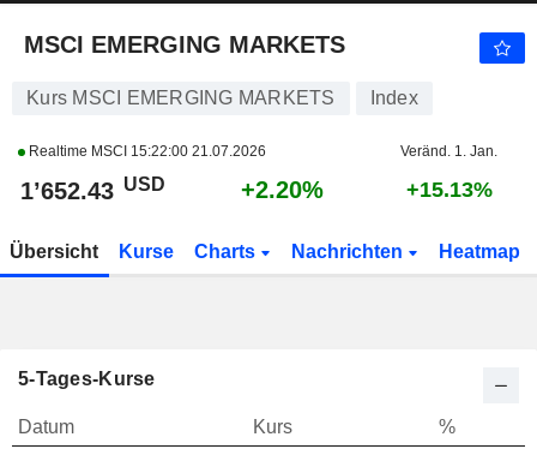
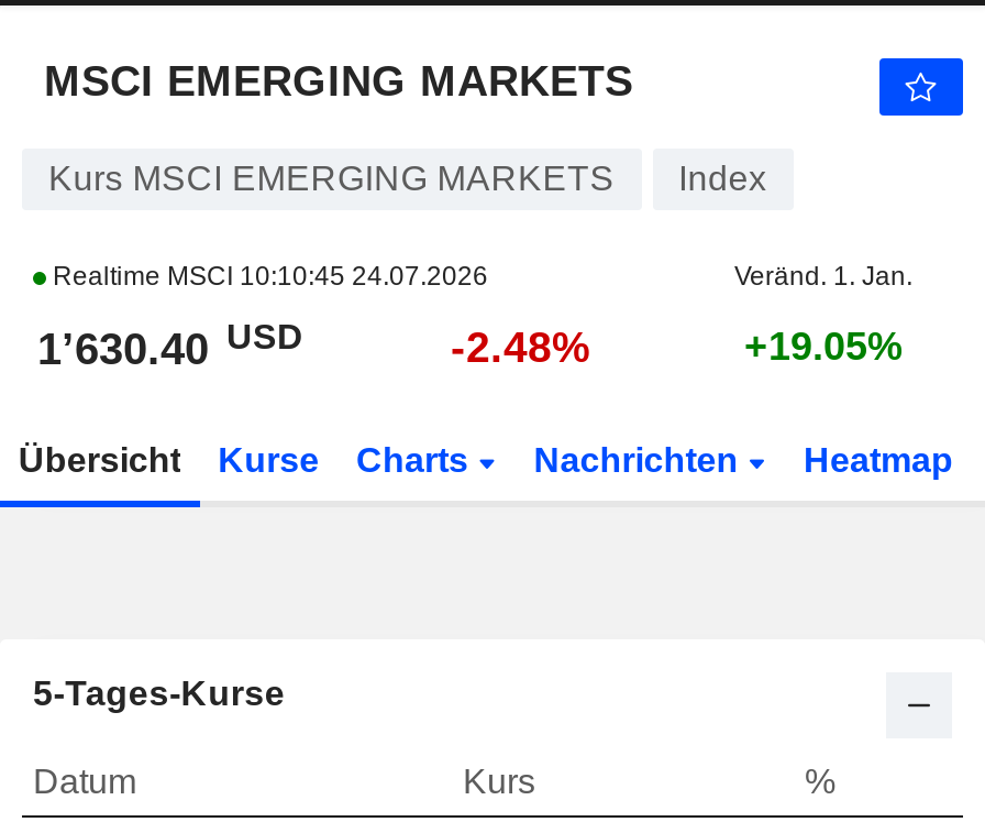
[25,143,266,160] Realtime MSCI 15:22:00 21.07.2026 -> [46,261,488,292] Realtime MSCI 10:10:45 24.07.2026
[20,173,165,204] 1’652.43 USD -> [37,317,303,373] 1’630.40 USD
[241,176,324,203] +2.20% -> [451,322,591,371] -2.48%
[406,178,492,202] +15.13% -> [744,325,903,369] +19.05%

